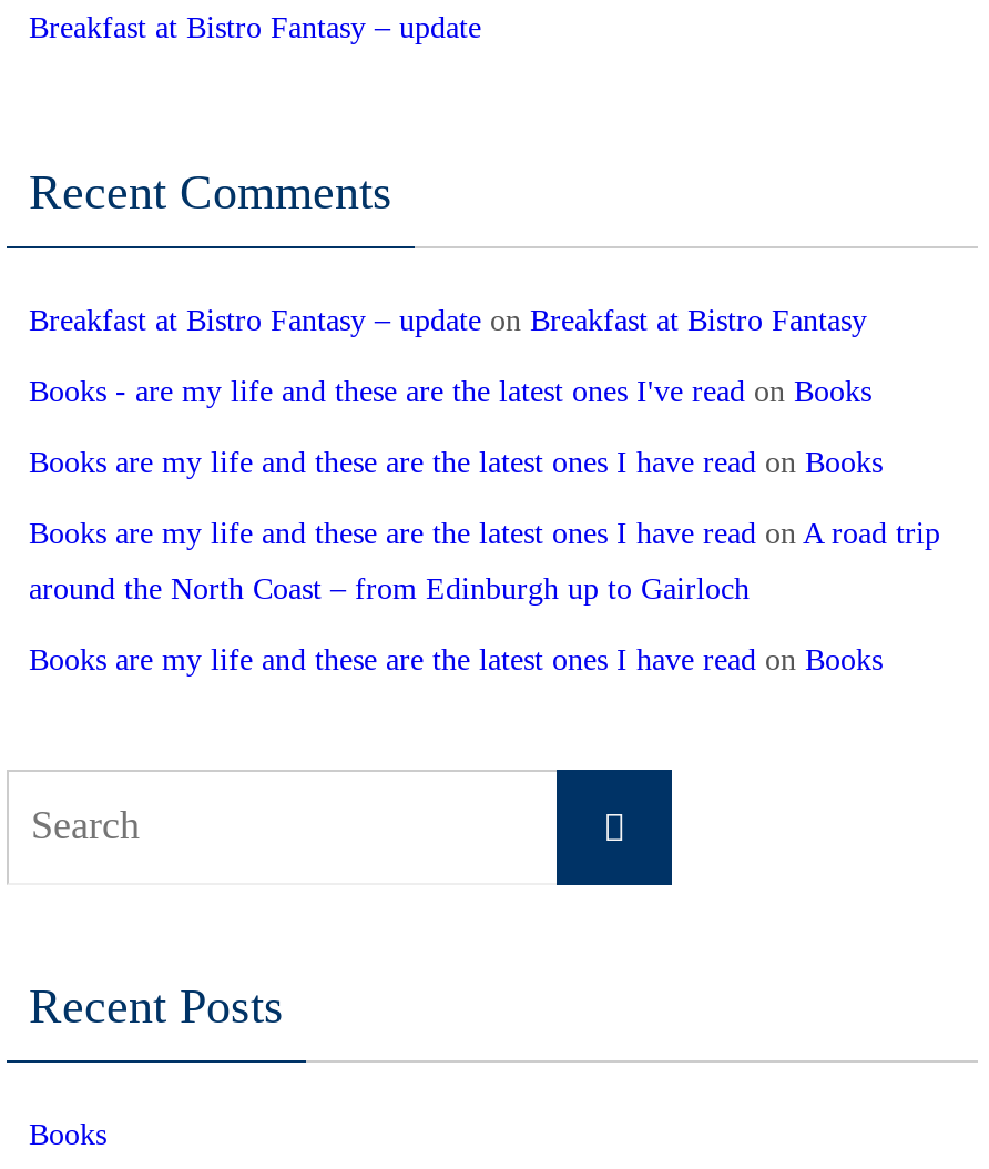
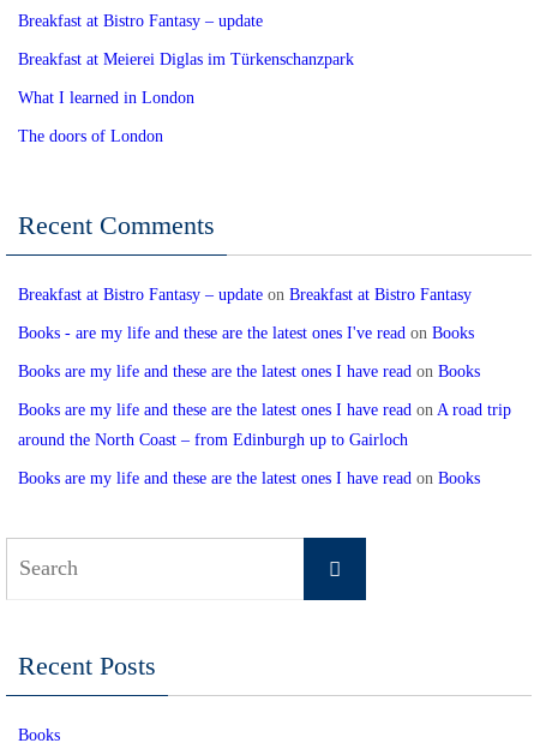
none -> [18,50,354,145] Breakfast at Meierei Diglas im Türkenschanzpark | What I learned in London | The doors of London

